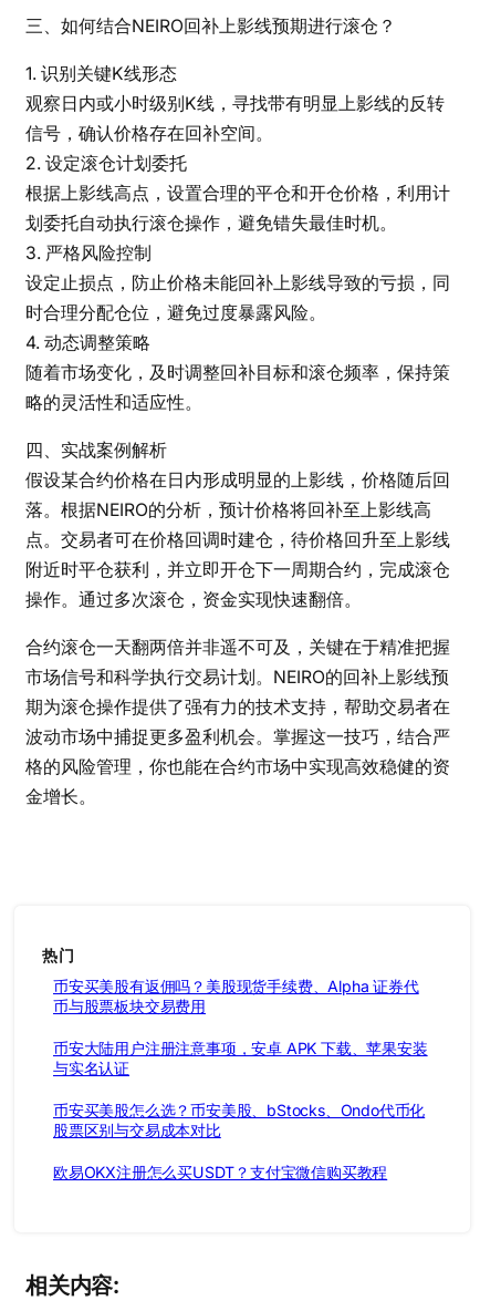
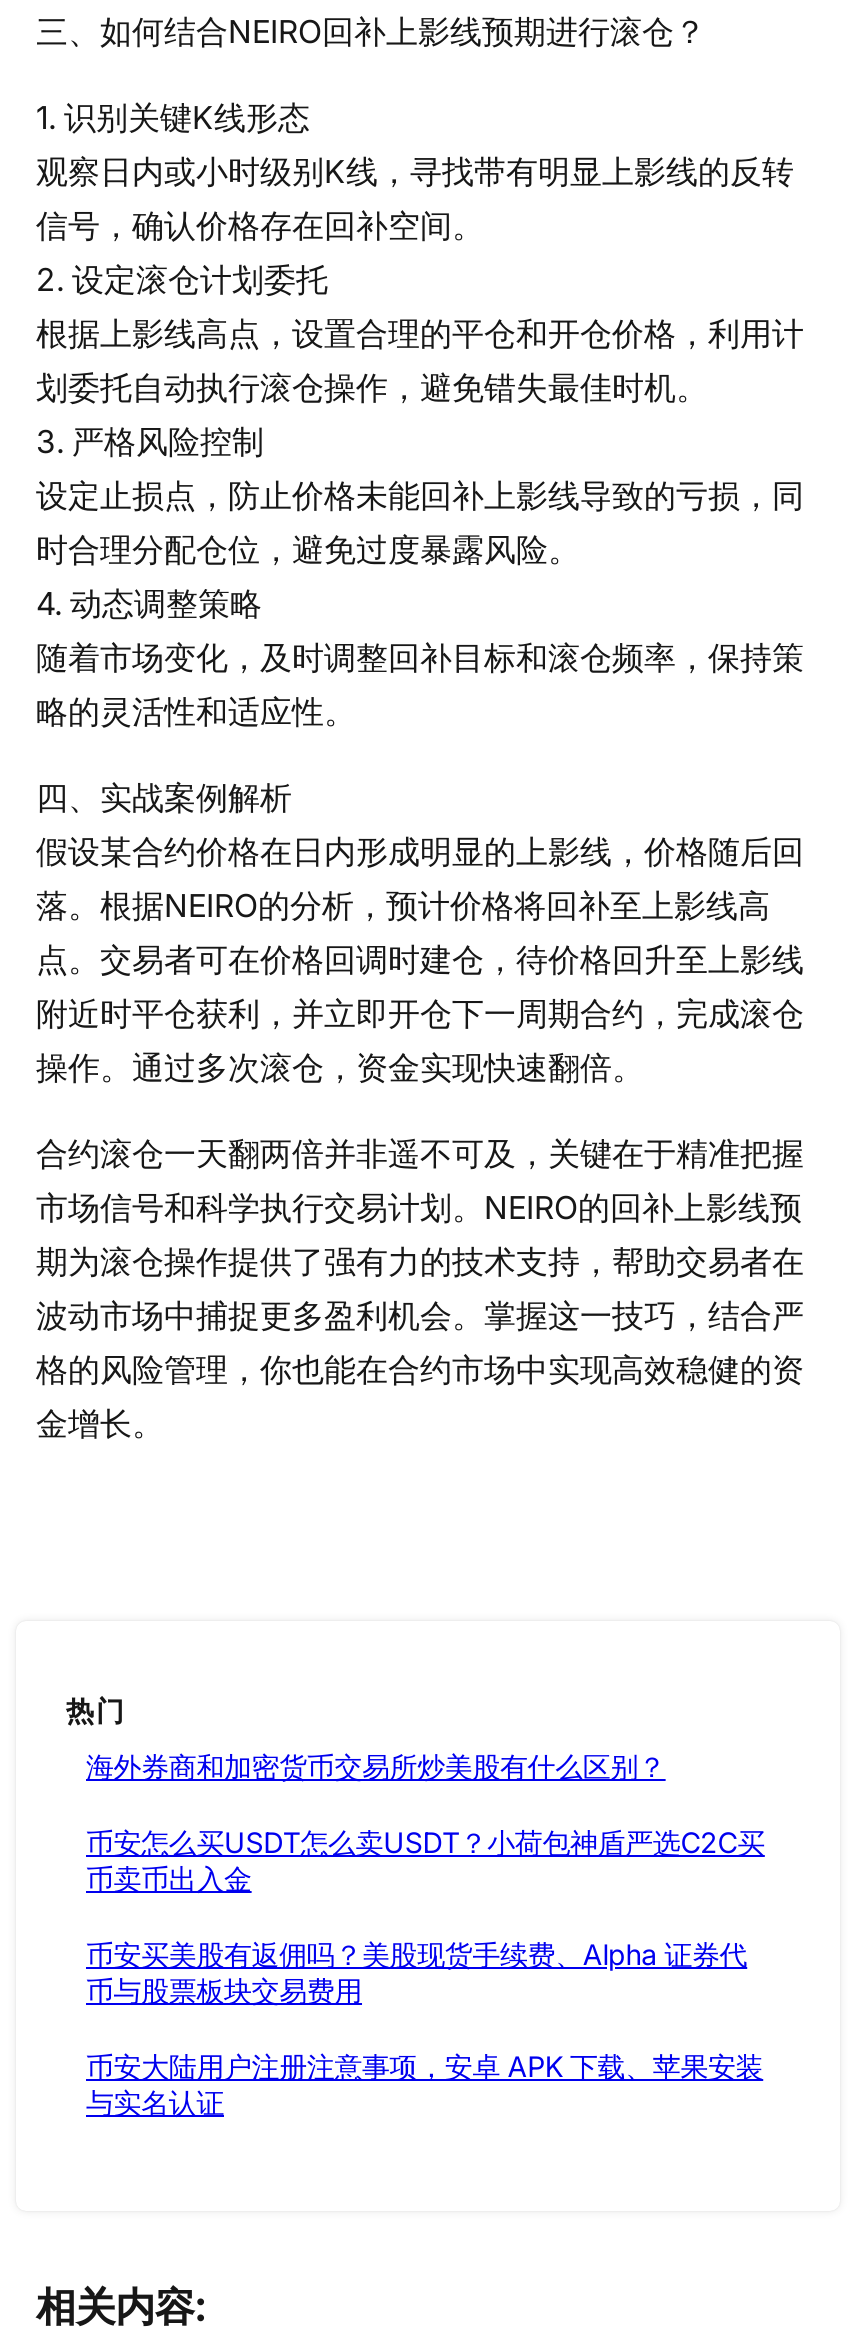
none -> [86,1748,765,1894] 海外券商和加密货币交易所炒美股有什么区别？ | 币安怎么买USDT怎么卖USDT？小荷包神盾严选C2C买 | 币卖币出入金
moved [53,976,428,1077] -> [86,1936,763,2118]: 币安买美股有返佣吗？美股现货手续费、Alpha 证券代 | 币与股票板块交易费用 | 币安大陆用户注册注意事项，安卓 APK 下载、苹果安装 | 与实名认证
[53,1100,425,1181] 币安买美股怎么选？币安美股、bStocks、Ondo代币化 | 股票区别与交易成本对比 | 欧易OKX注册怎么买USDT？支付宝微信购买教程 -> none

